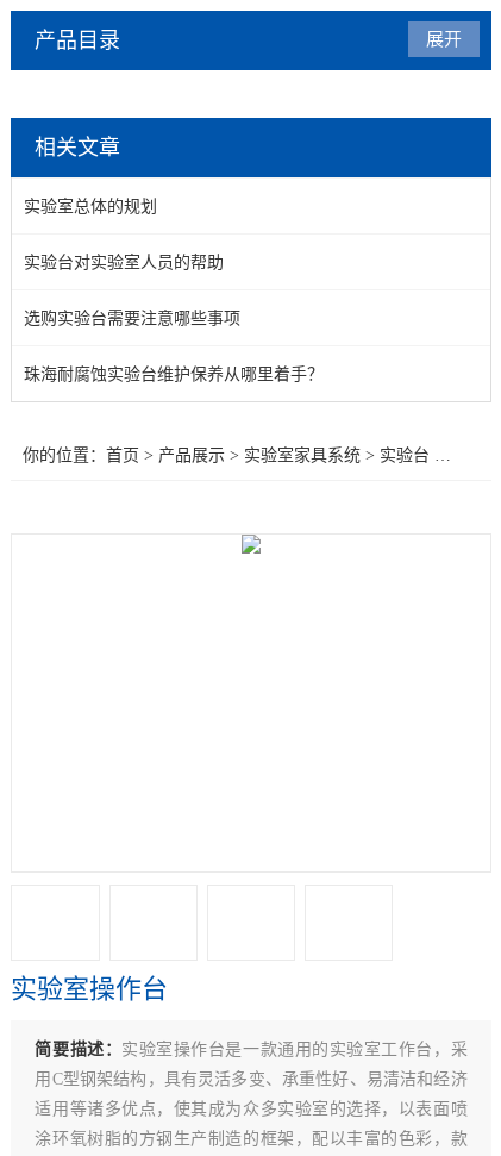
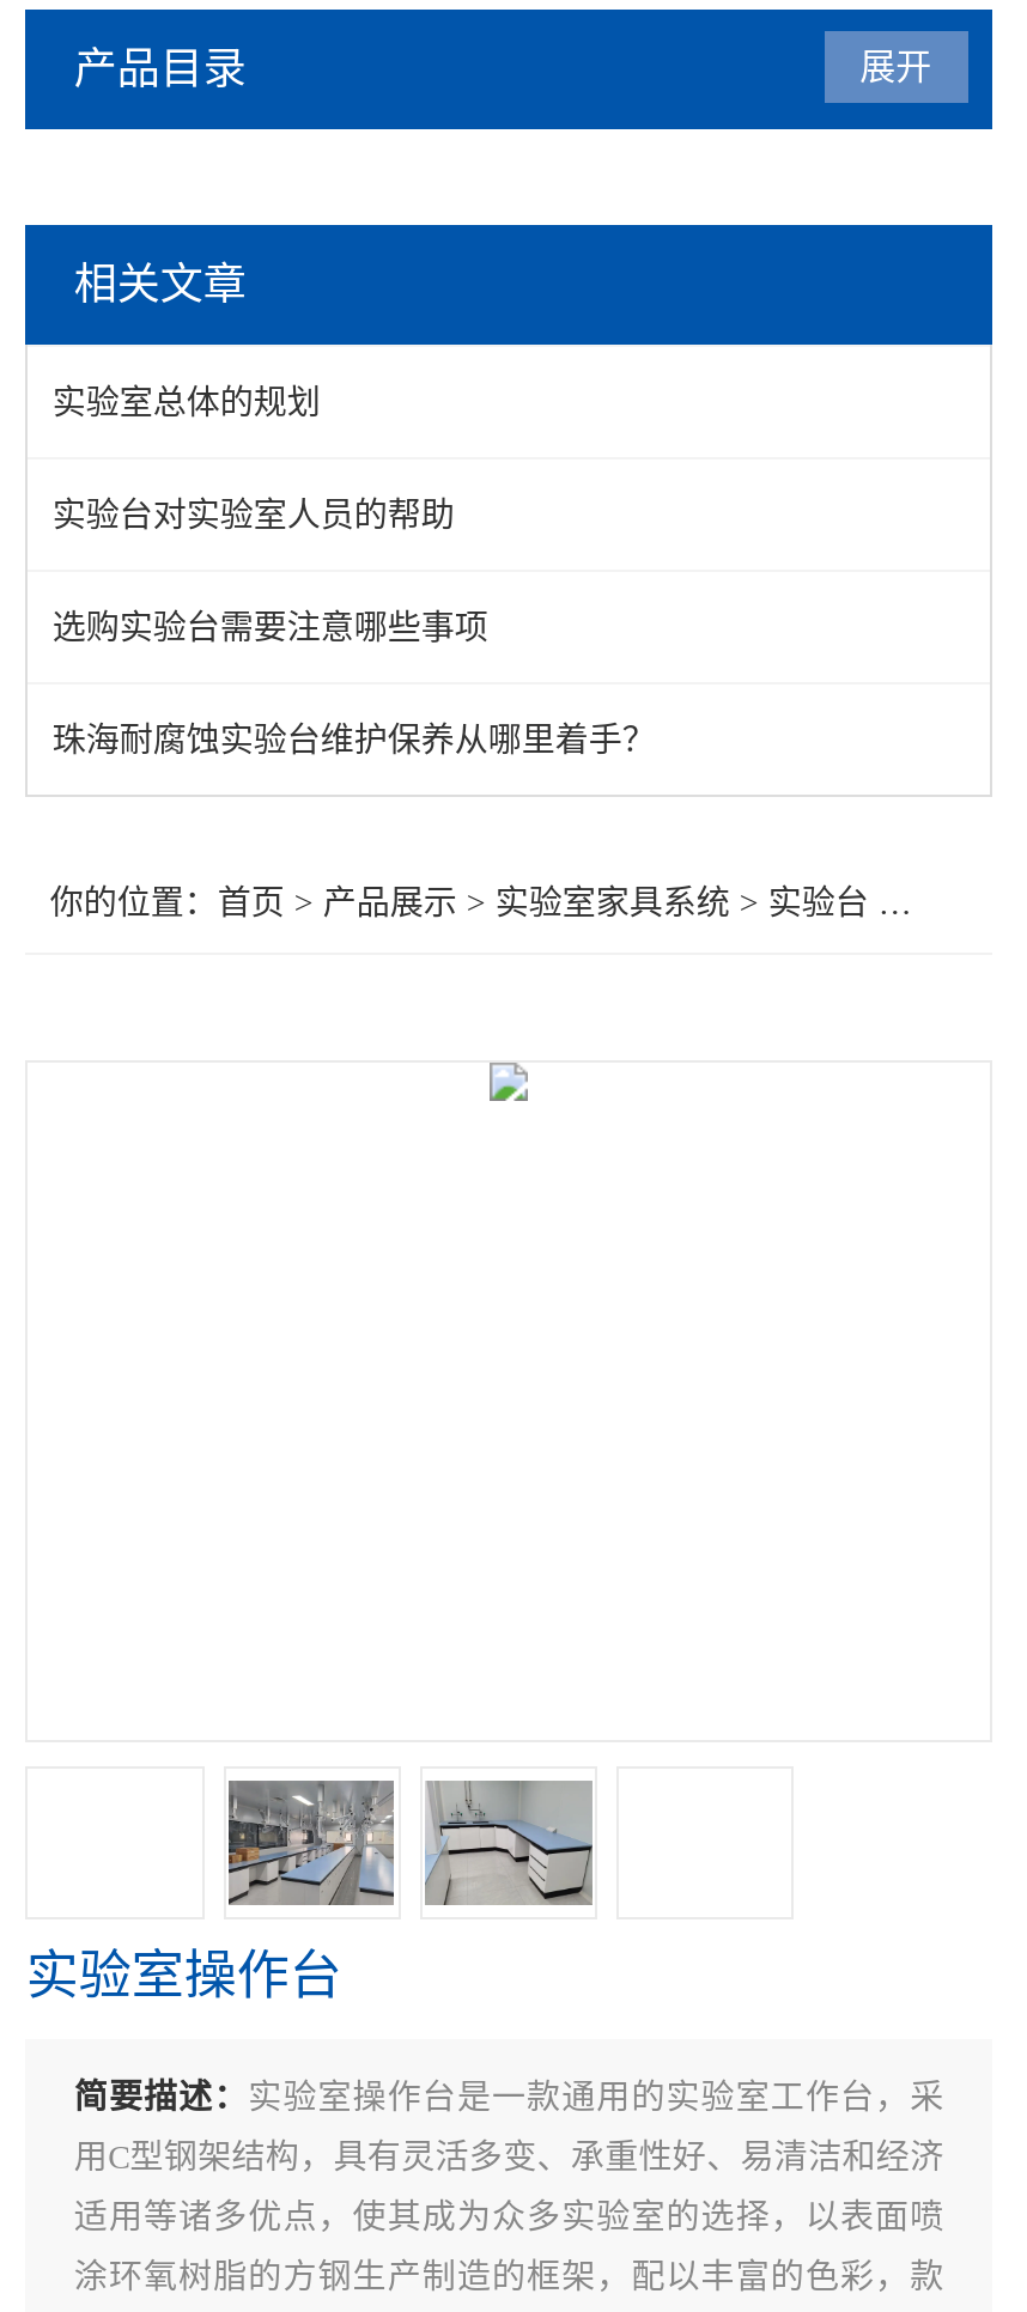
none -> [226,1778,396,1908] [image]
none -> [425,1778,595,1908] [image]

